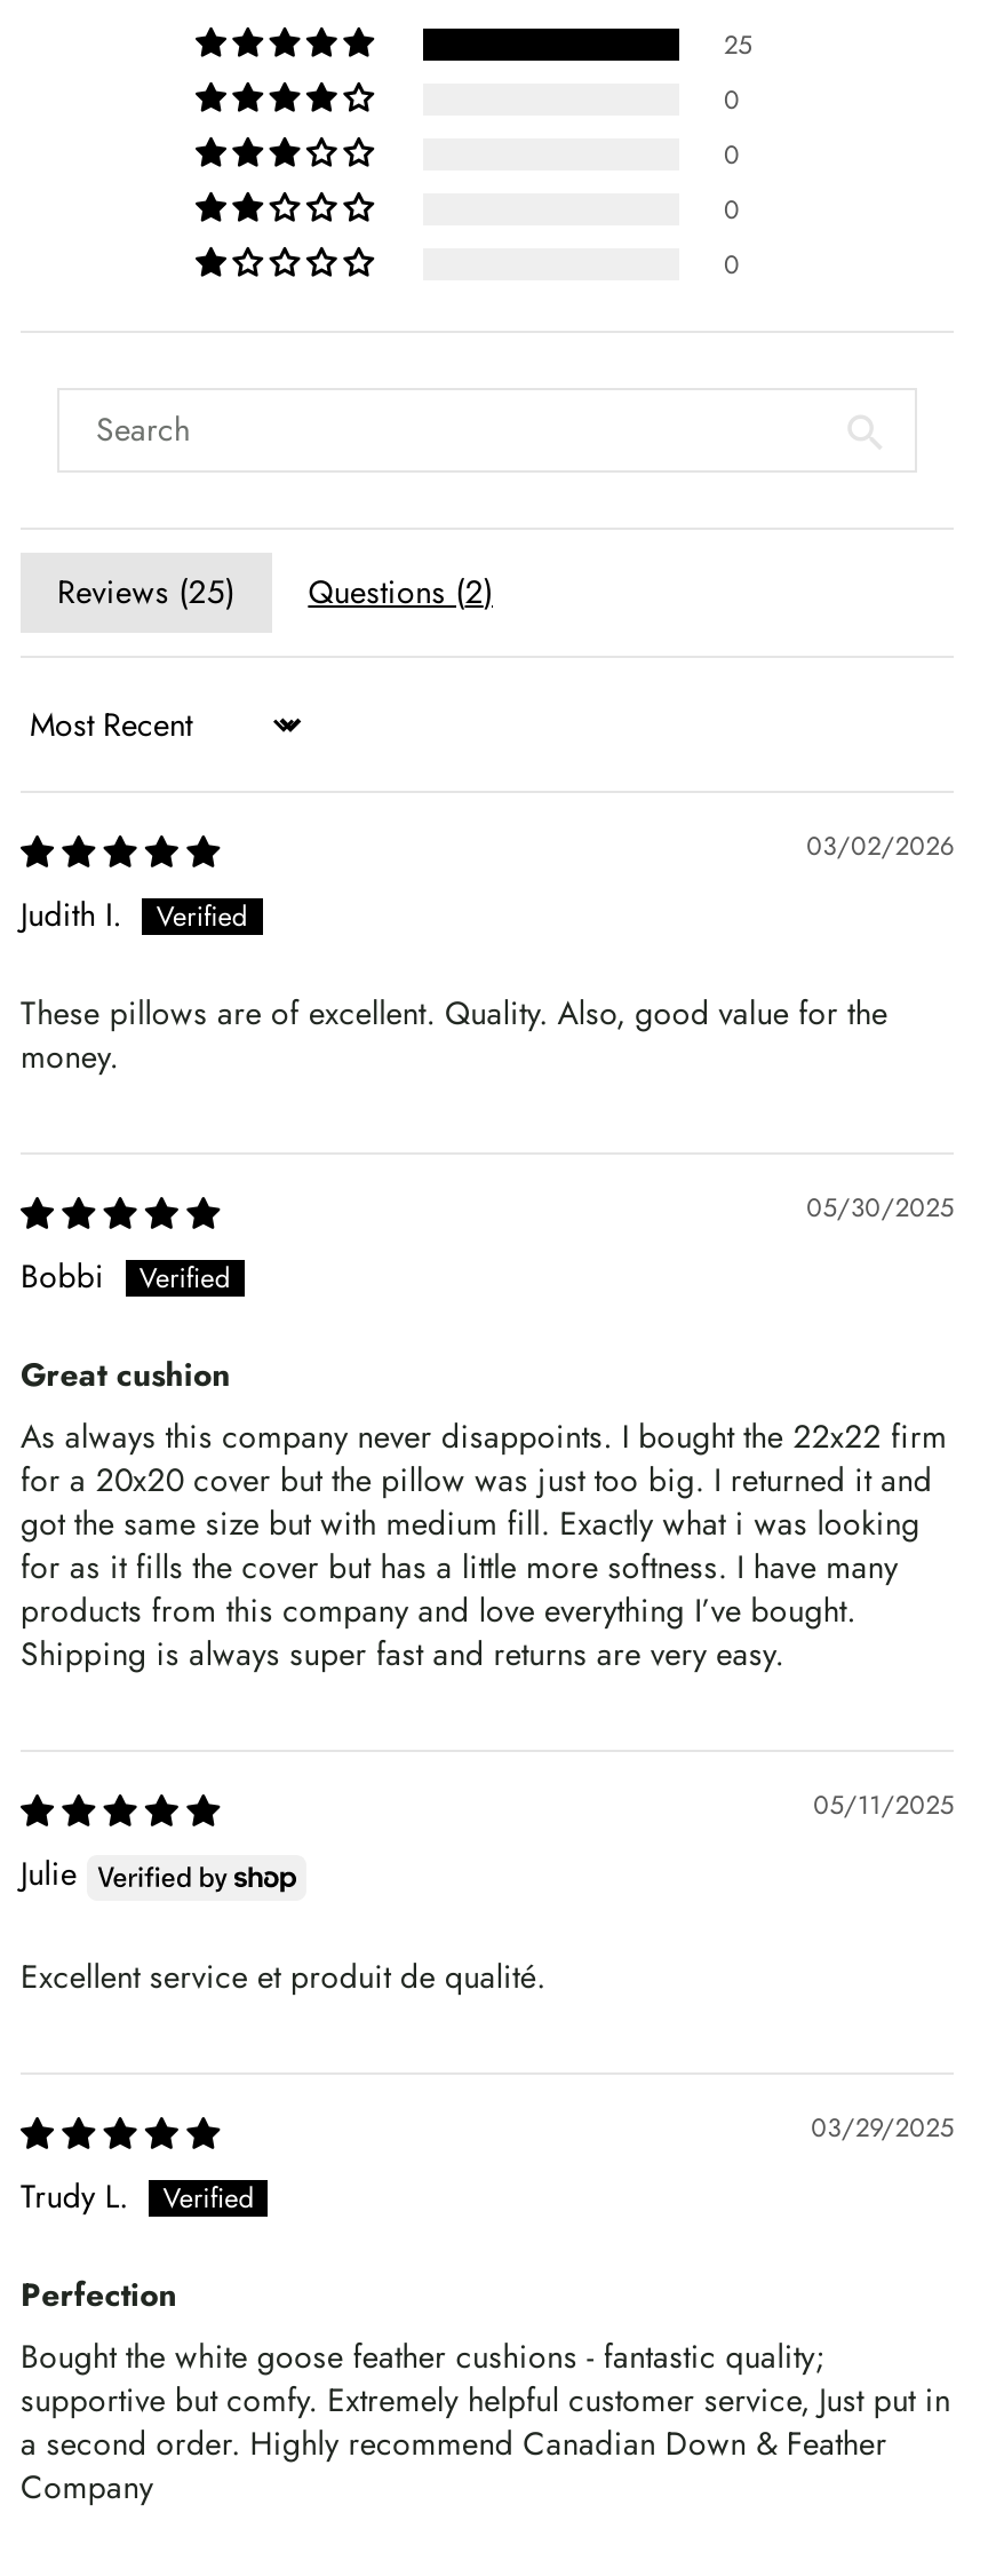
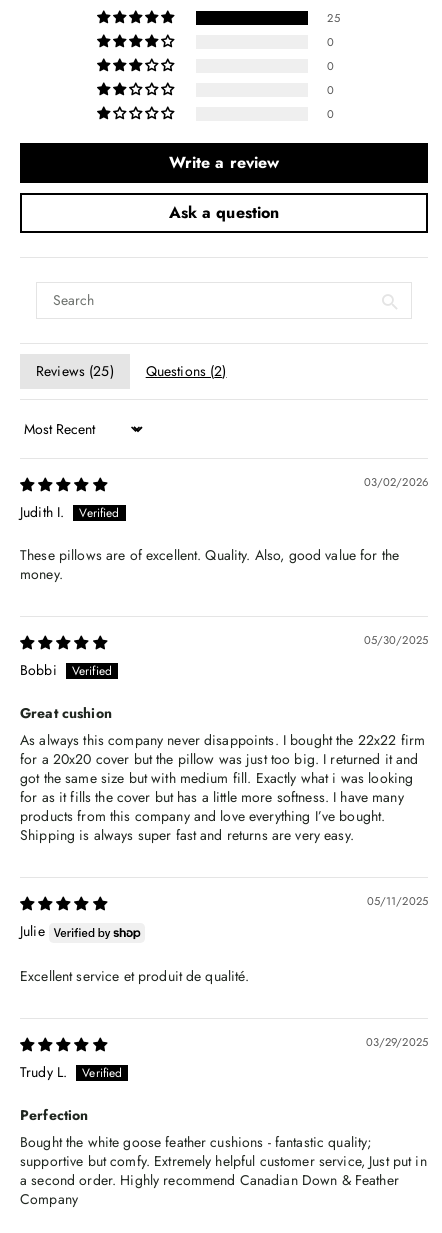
none -> [168,151,279,224] Write a review | Ask a question

